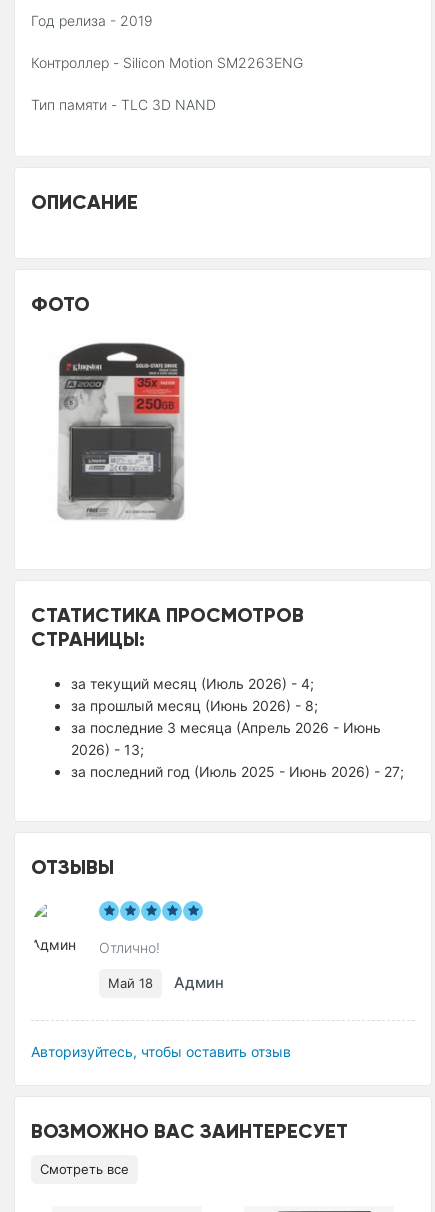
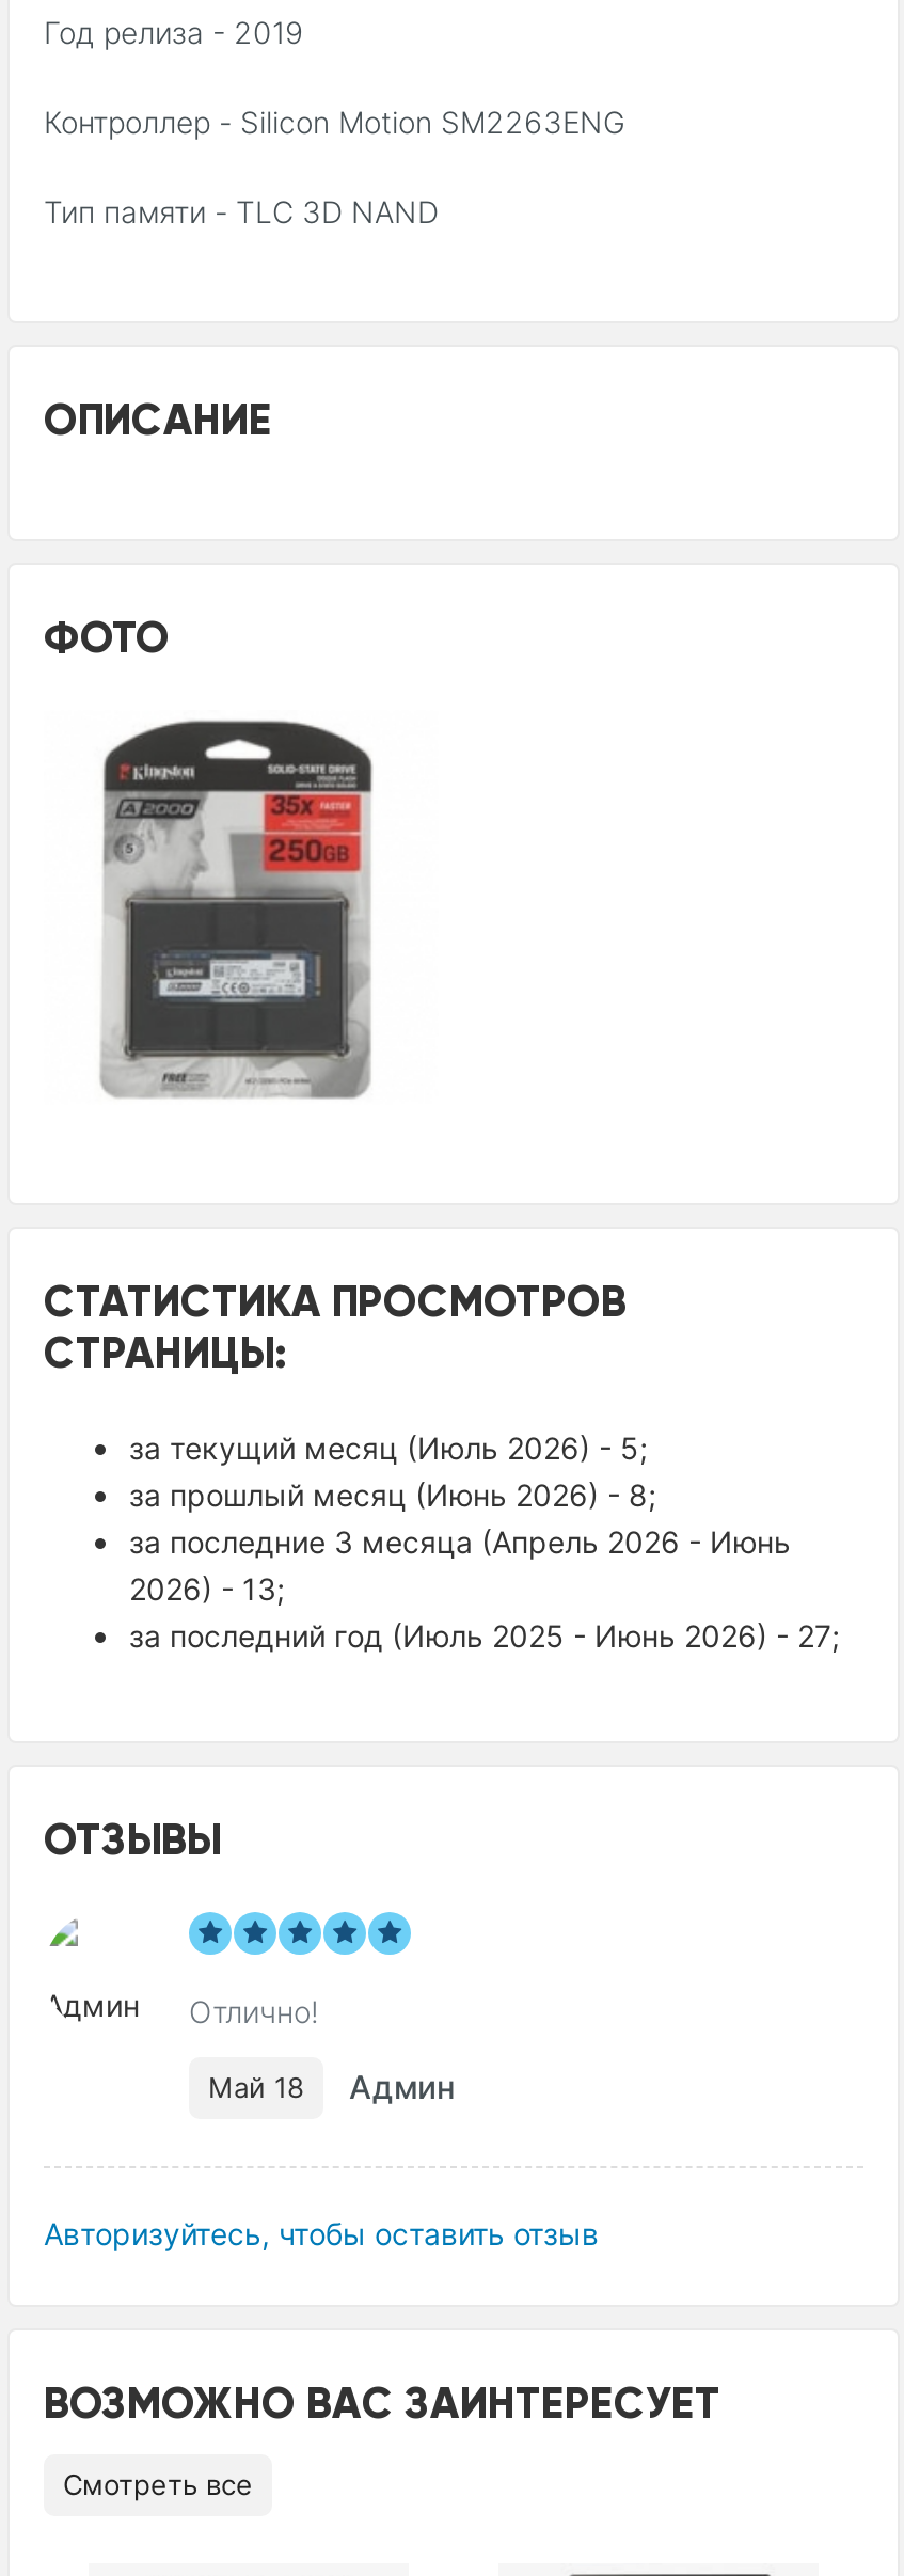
[71,675,314,692] за текущий месяц (Июль 2026) - 4; -> [129,1429,648,1465] за текущий месяц (Июль 2026) - 5;

